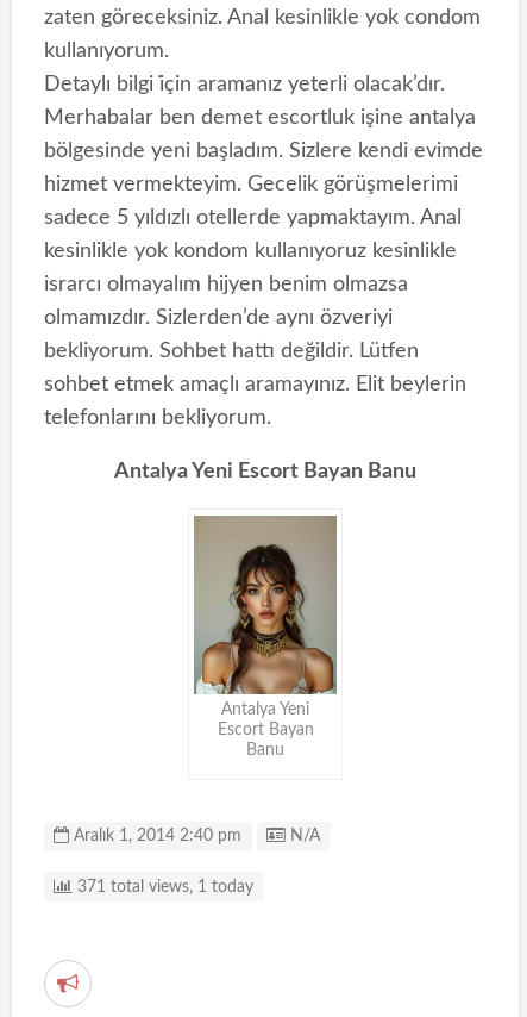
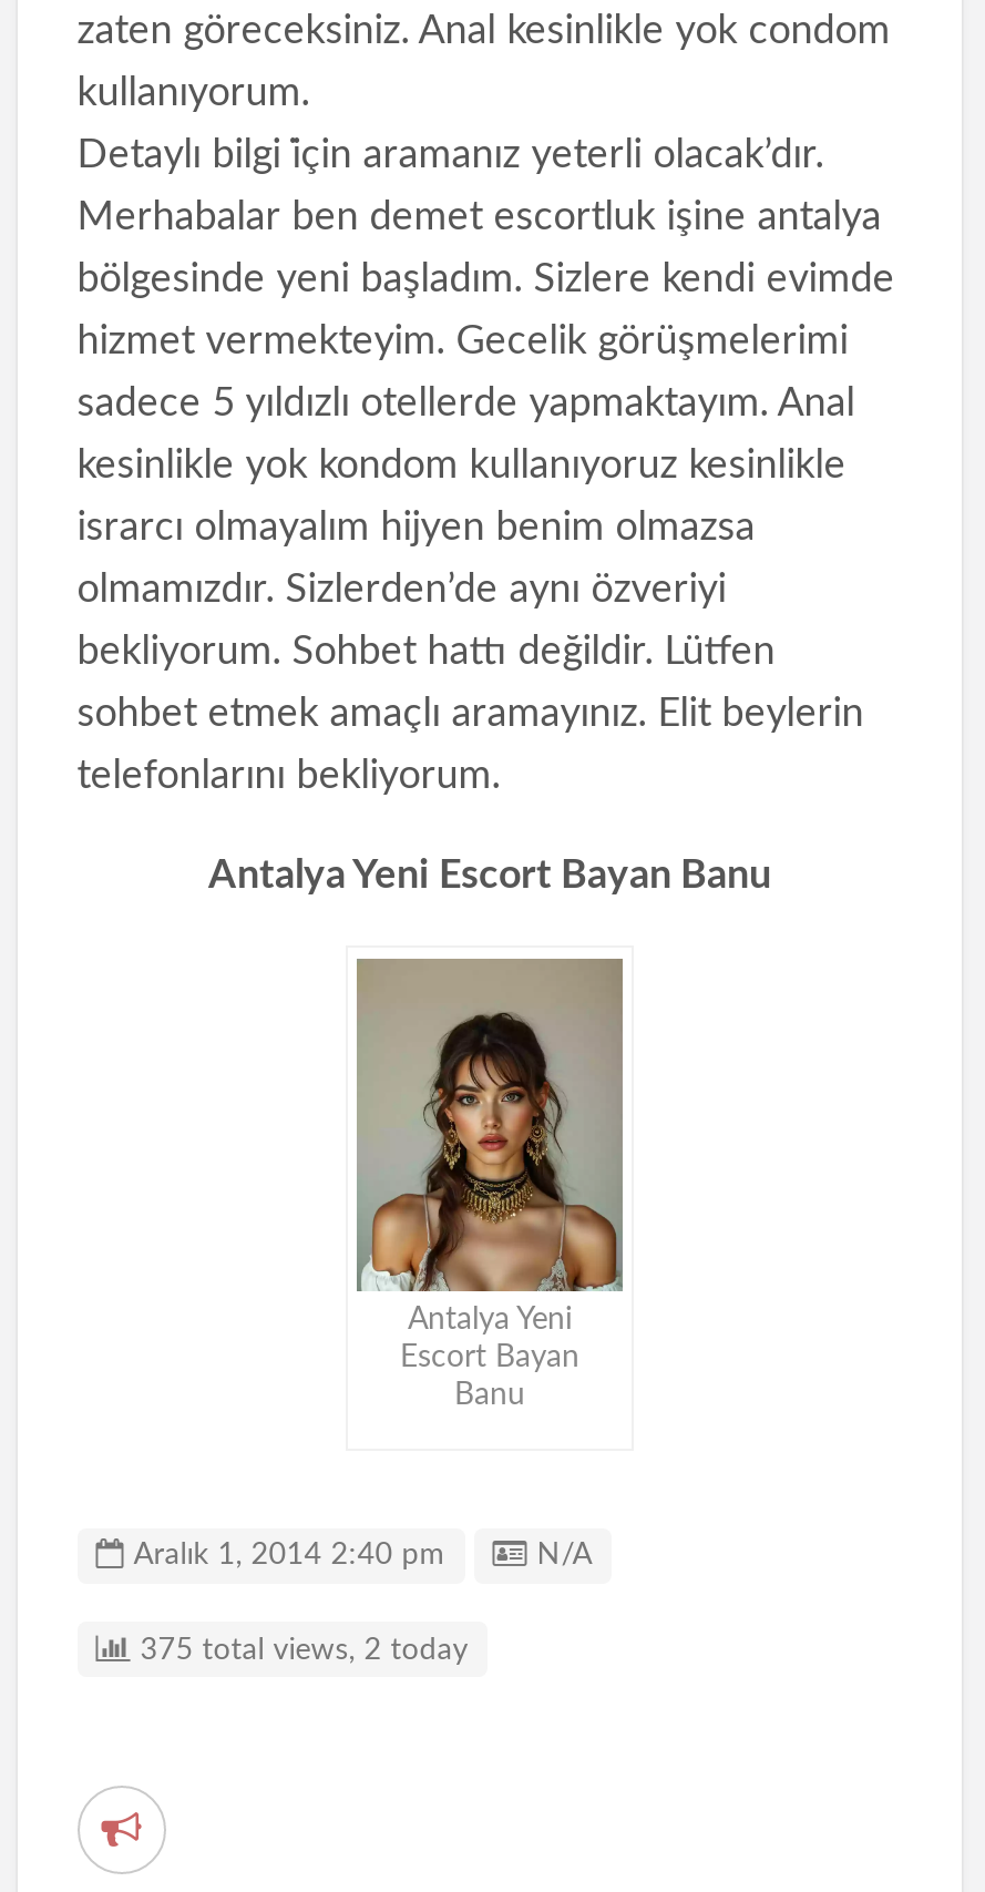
[73,879,254,895] 371 total views, 1 today -> [131,1634,468,1665] 375 total views, 2 today

